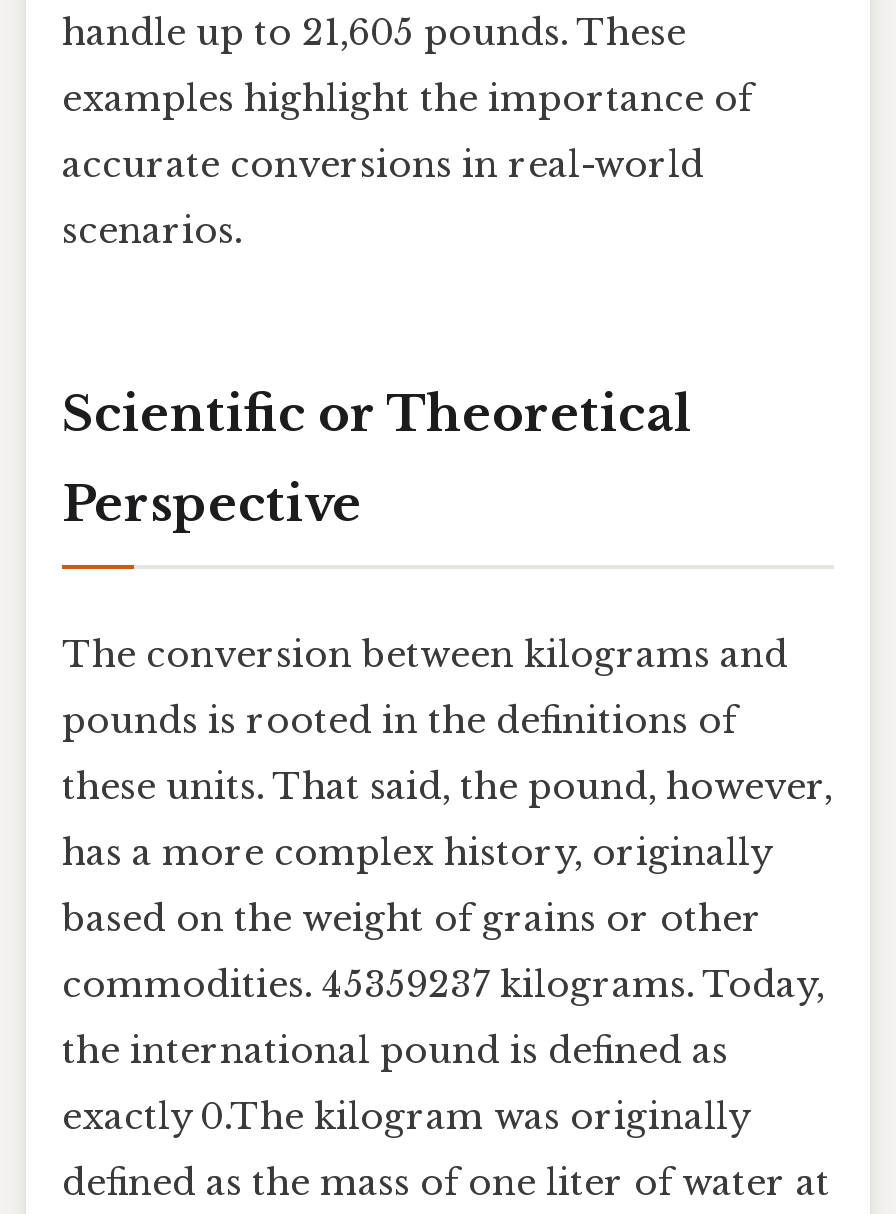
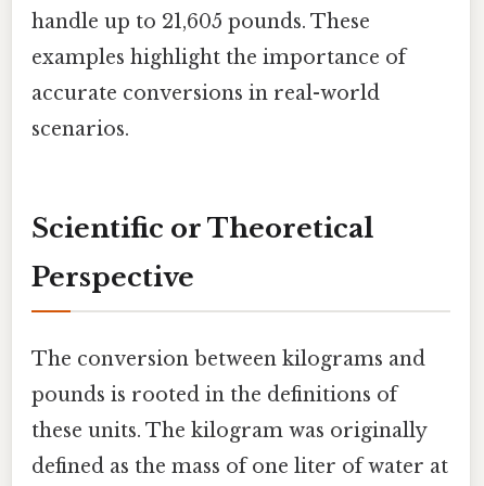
[62,764,832,1138] these units. That said, the pound, however, | has a more complex history, originally | based on the weight of grains or other | commodities. 45359237 kilograms. Today, | the international pound is defined as | exactly 0.The kilogram was originally -> [31,418,426,442] these units. The kilogram was originally

